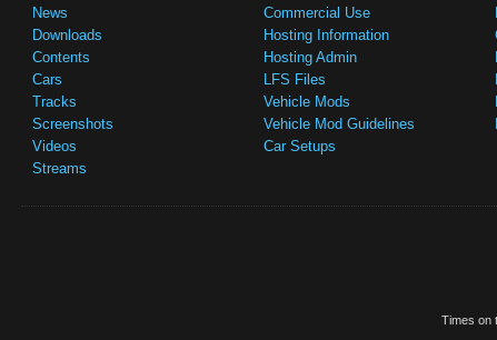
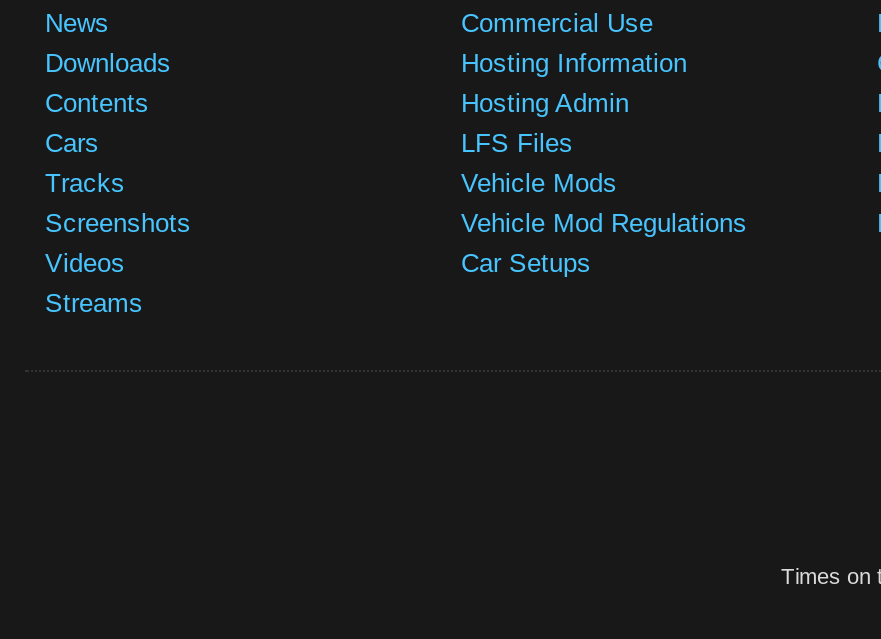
[264,116,415,132] Vehicle Mod Guidelines -> [461,208,747,238] Vehicle Mod Regulations

